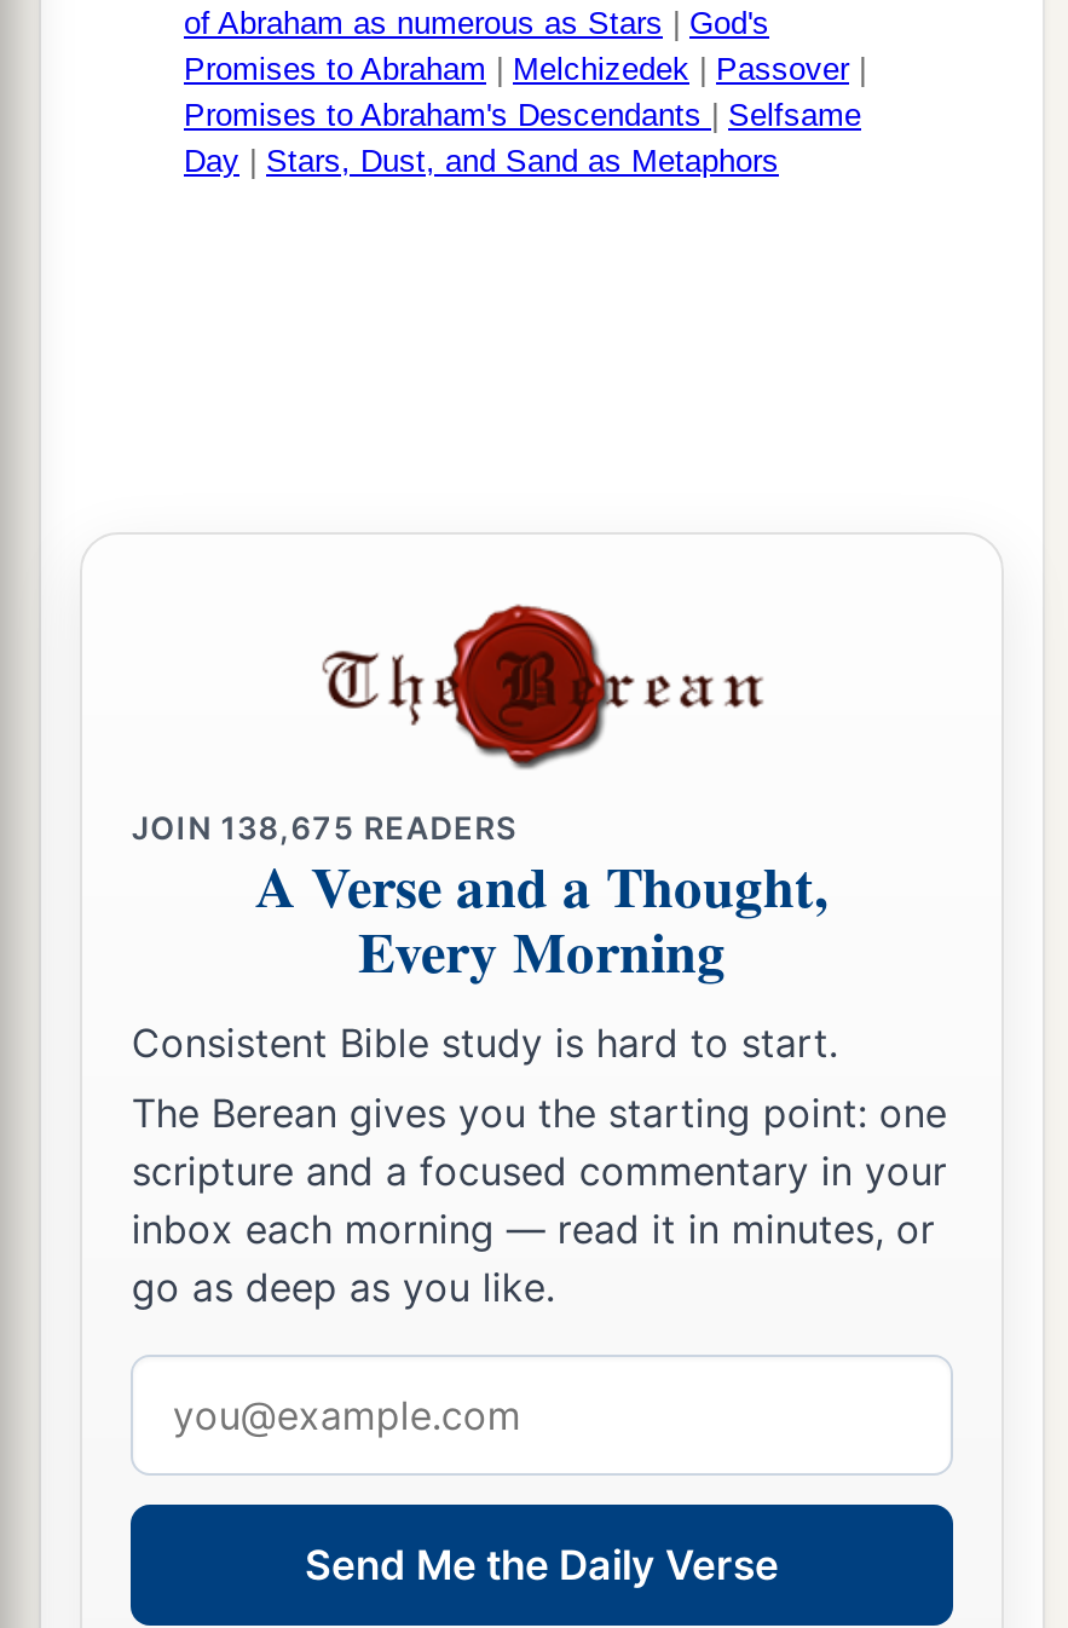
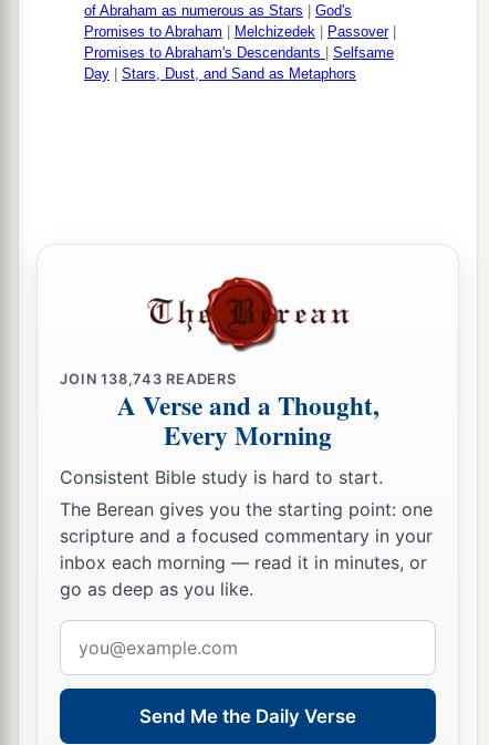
[132,810,517,846] JOIN 138,675 READERS -> [60,371,237,387] JOIN 138,743 READERS

